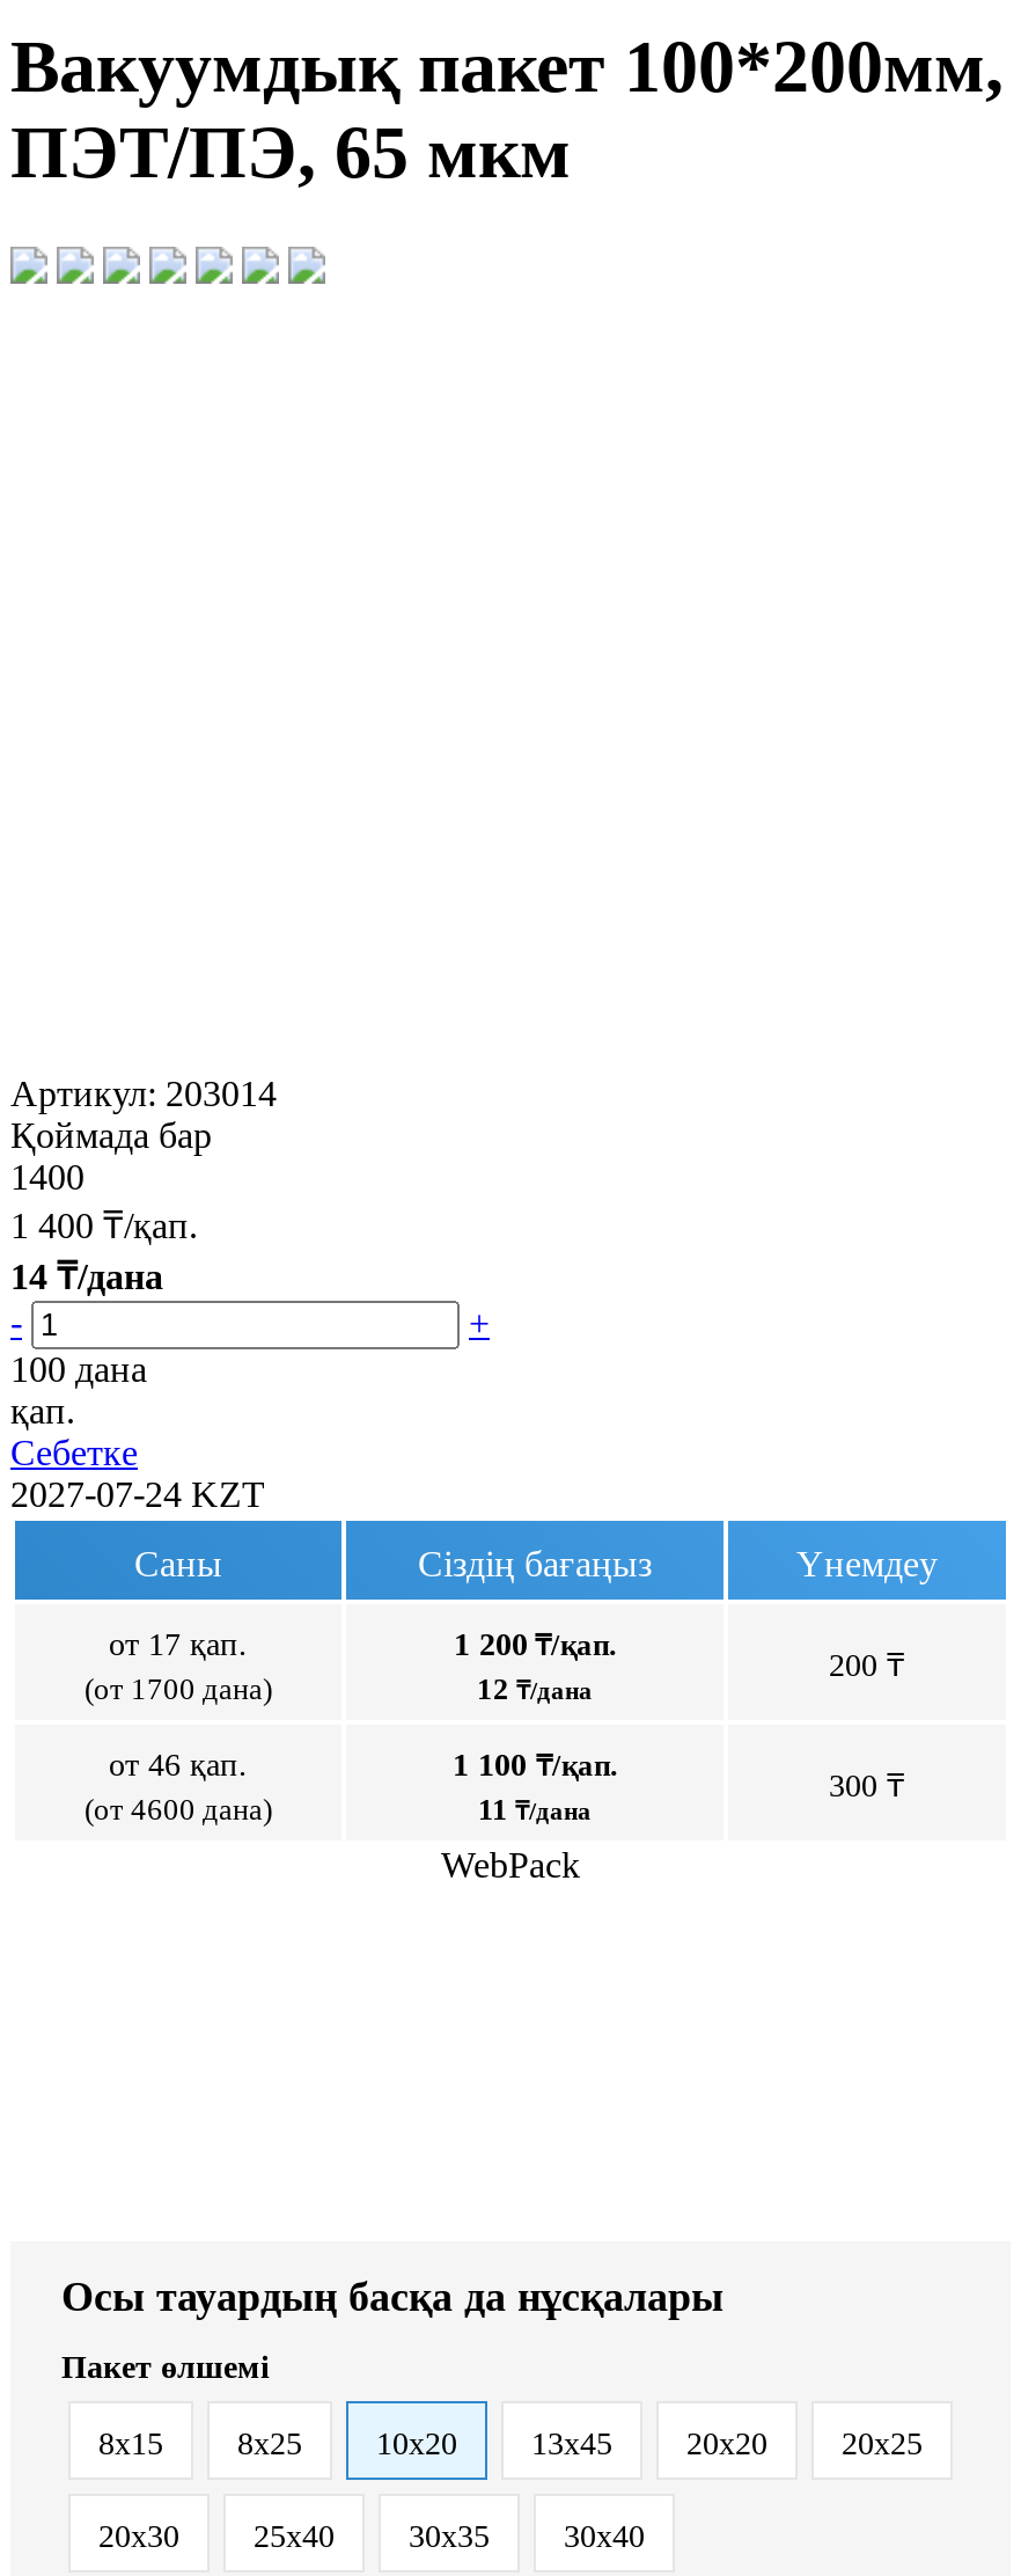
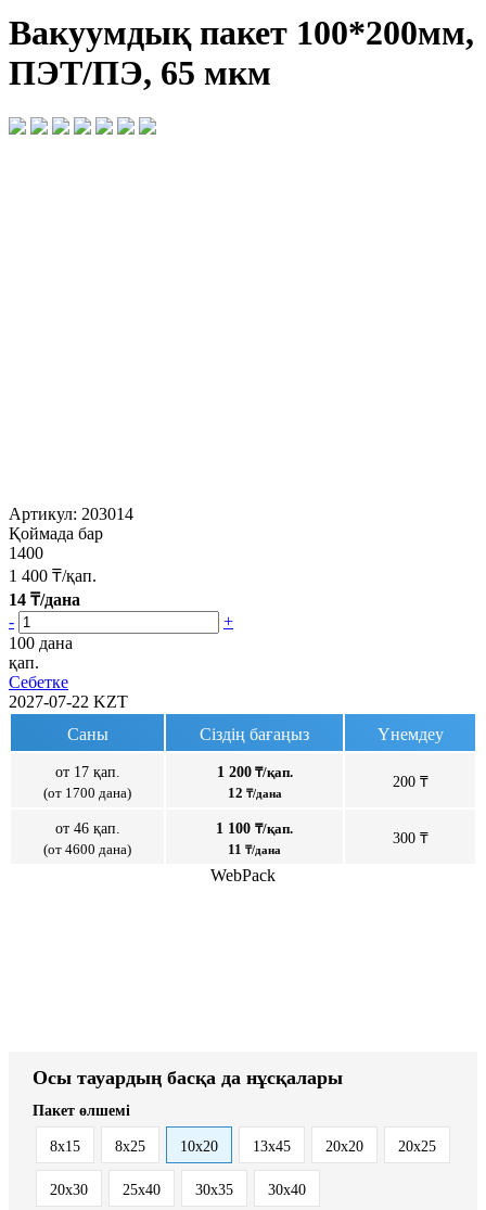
[10,1474,265,1513] 2027-07-24 KZT -> [9,692,128,710] 2027-07-22 KZT

